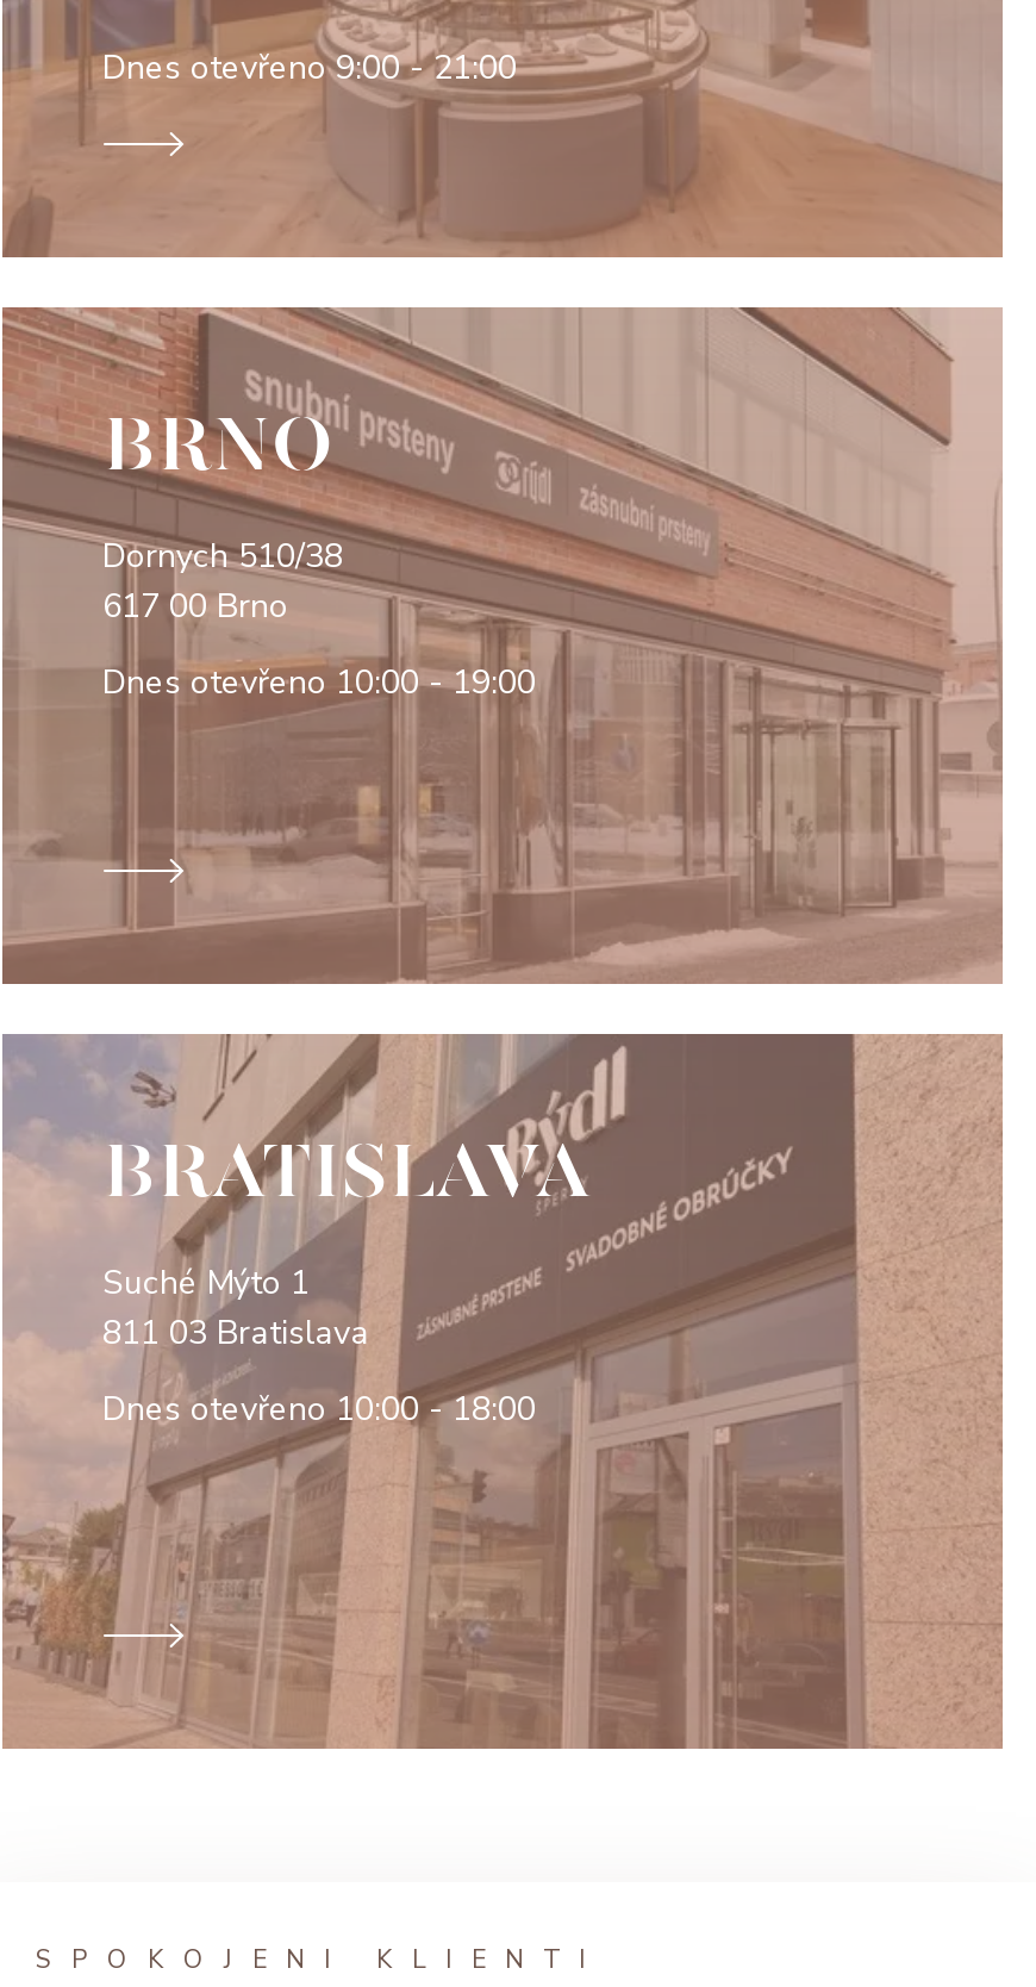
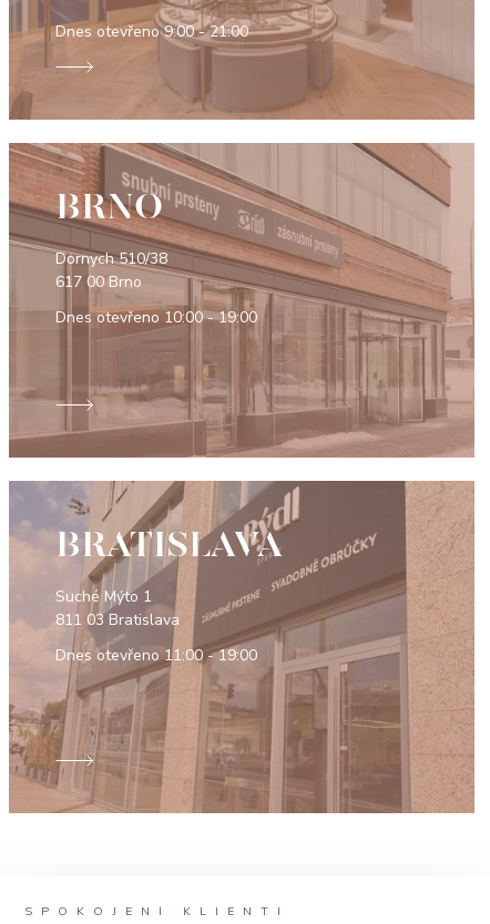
[102,1387,536,1433] Dnes otevřeno 10:00 - 18:00 -> [55,645,257,666] Dnes otevřeno 11:00 - 19:00

